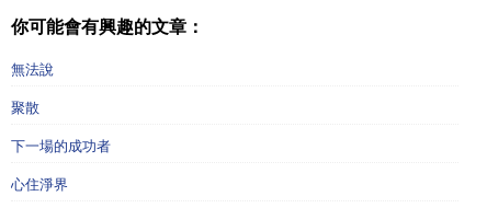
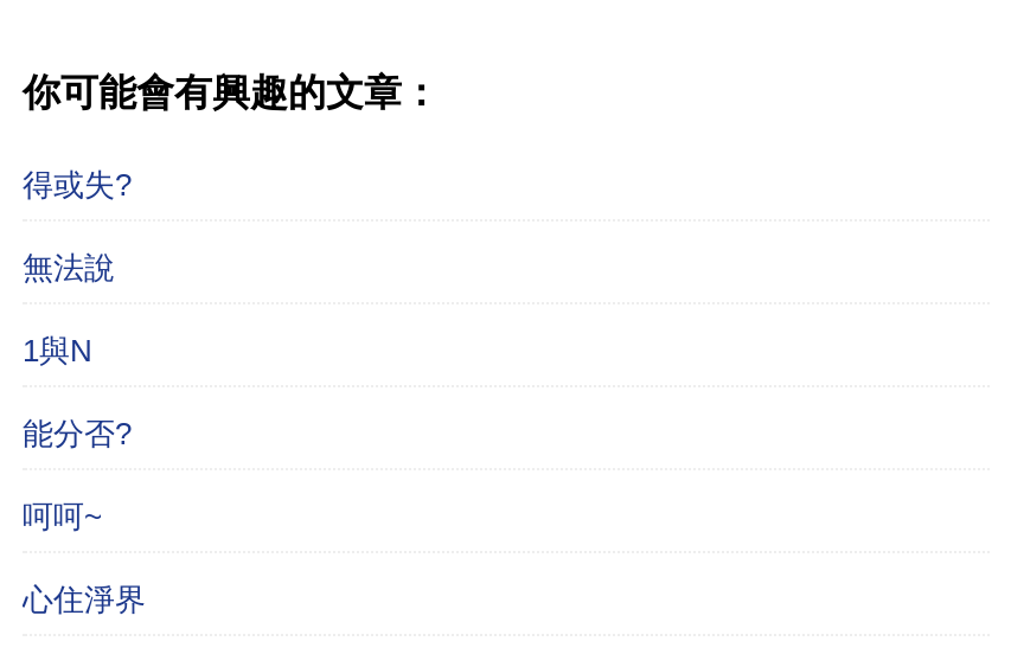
none -> [23,167,132,203] 得或失?
[11,100,111,154] 聚散 | 下一場的成功者 -> [23,333,132,534] 1與N | 能分否? | 呵呵~

